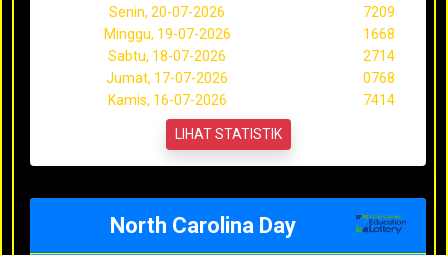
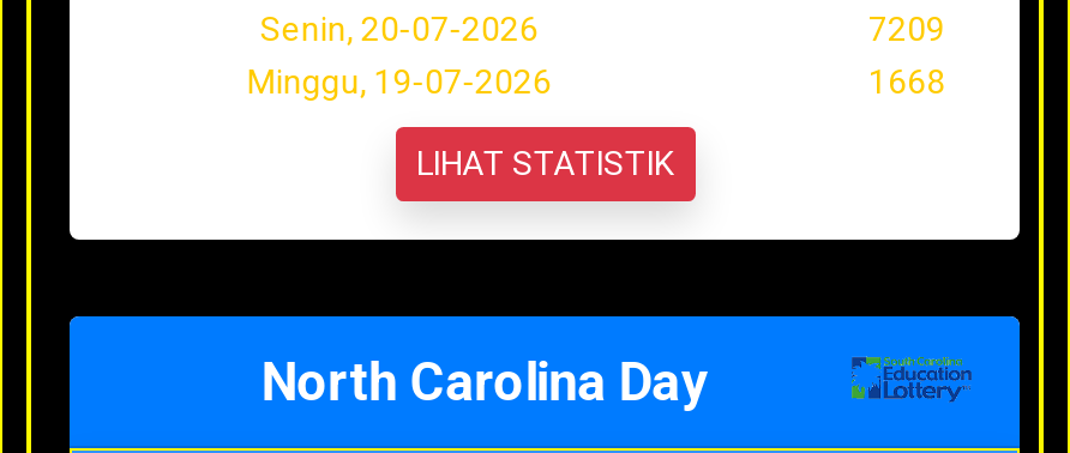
[106,48,395,108] Sabtu, 18-07-2026 | 2714 | Jumat, 17-07-2026 | 0768 | Kamis, 16-07-2026 | 7414 -> none

